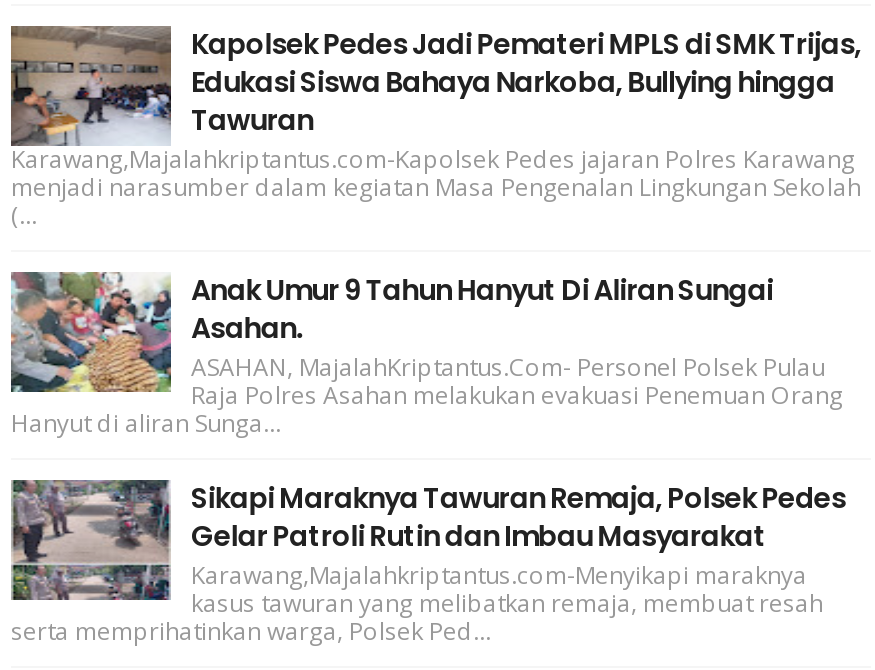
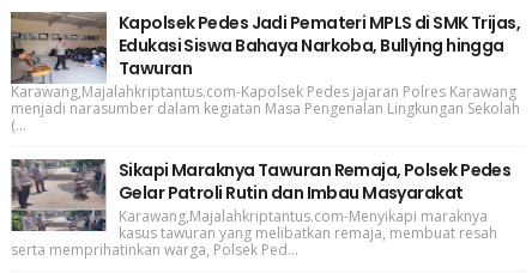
[9,270,843,440] [image] | Anak Umur 9 Tahun Hanyut Di Aliran Sungai | Asahan. | ASAHAN, MajalahKriptantus.Com- Personel Polsek Pulau | Raja Polres Asahan melakukan evakuasi Penemuan Orang | Hanyut di aliran Sunga... -> none

